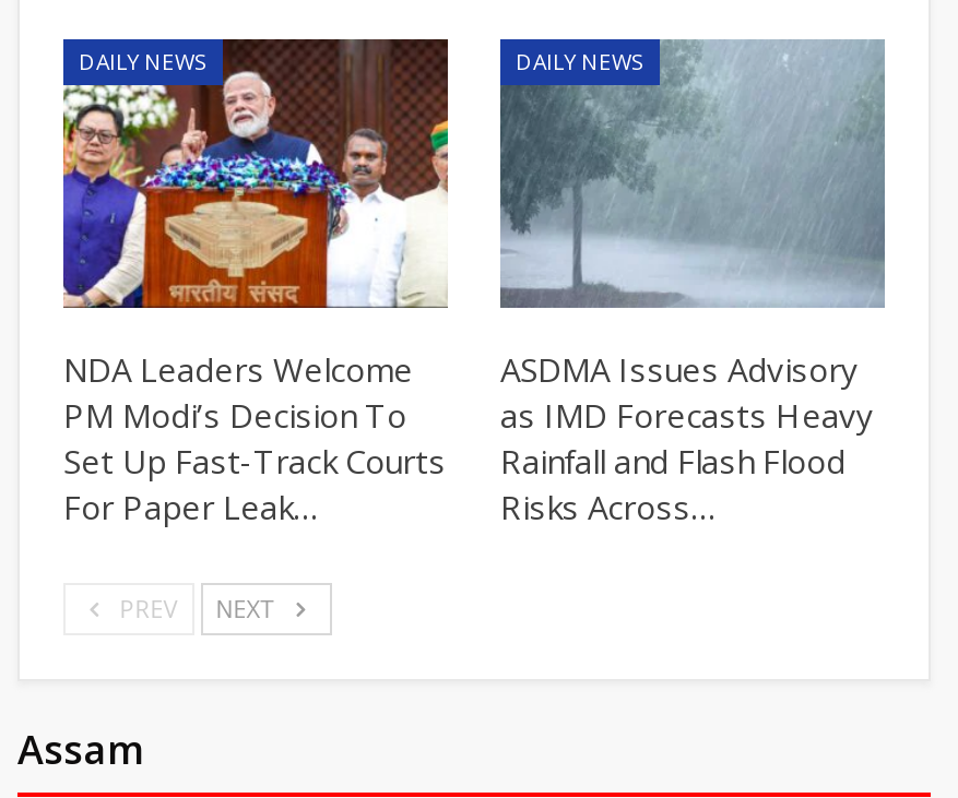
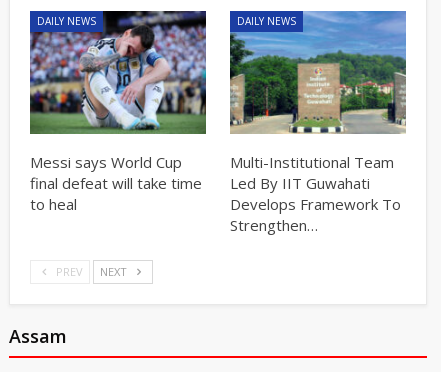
[61,37,450,528] [image] | NDA Leaders Welcome | PM Modi’s Decision To | Set Up Fast-Track Courts | For Paper Leak… -> [29,10,207,214] [image] | Messi says World Cup | final defeat will take time | to heal
[498,39,885,528] [image] | ASDMA Issues Advisory | as IMD Forecasts Heavy | Rainfall and Flash Flood | Risks Across… -> [230,11,406,235] [image] | Multi-Institutional Team | Led By IIT Guwahati | Develops Framework To | Strengthen…

